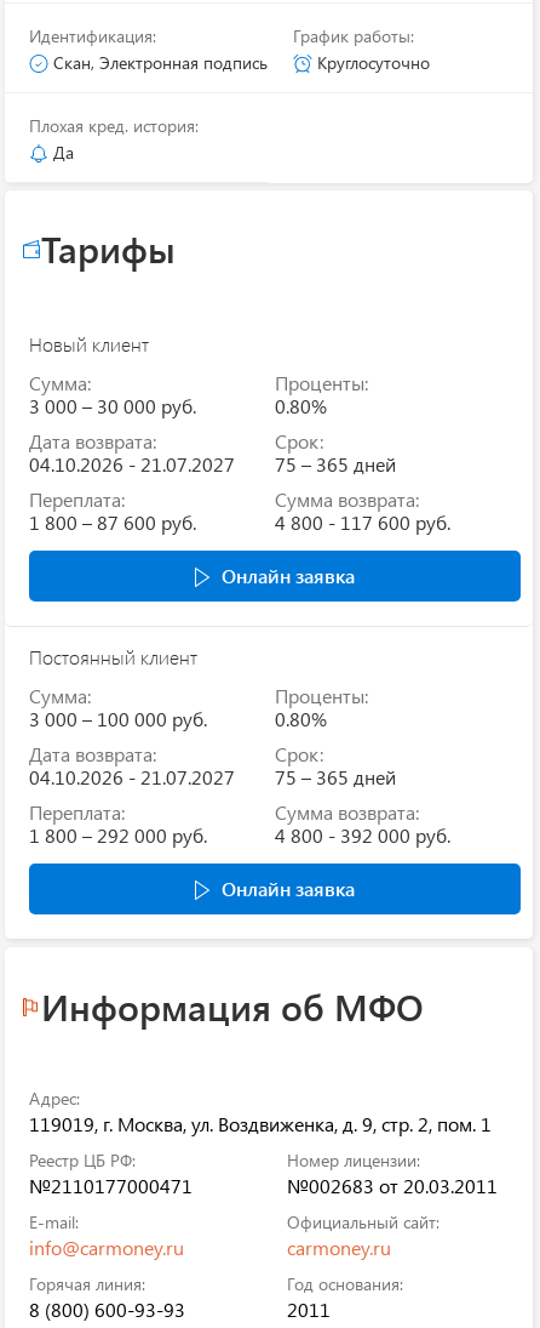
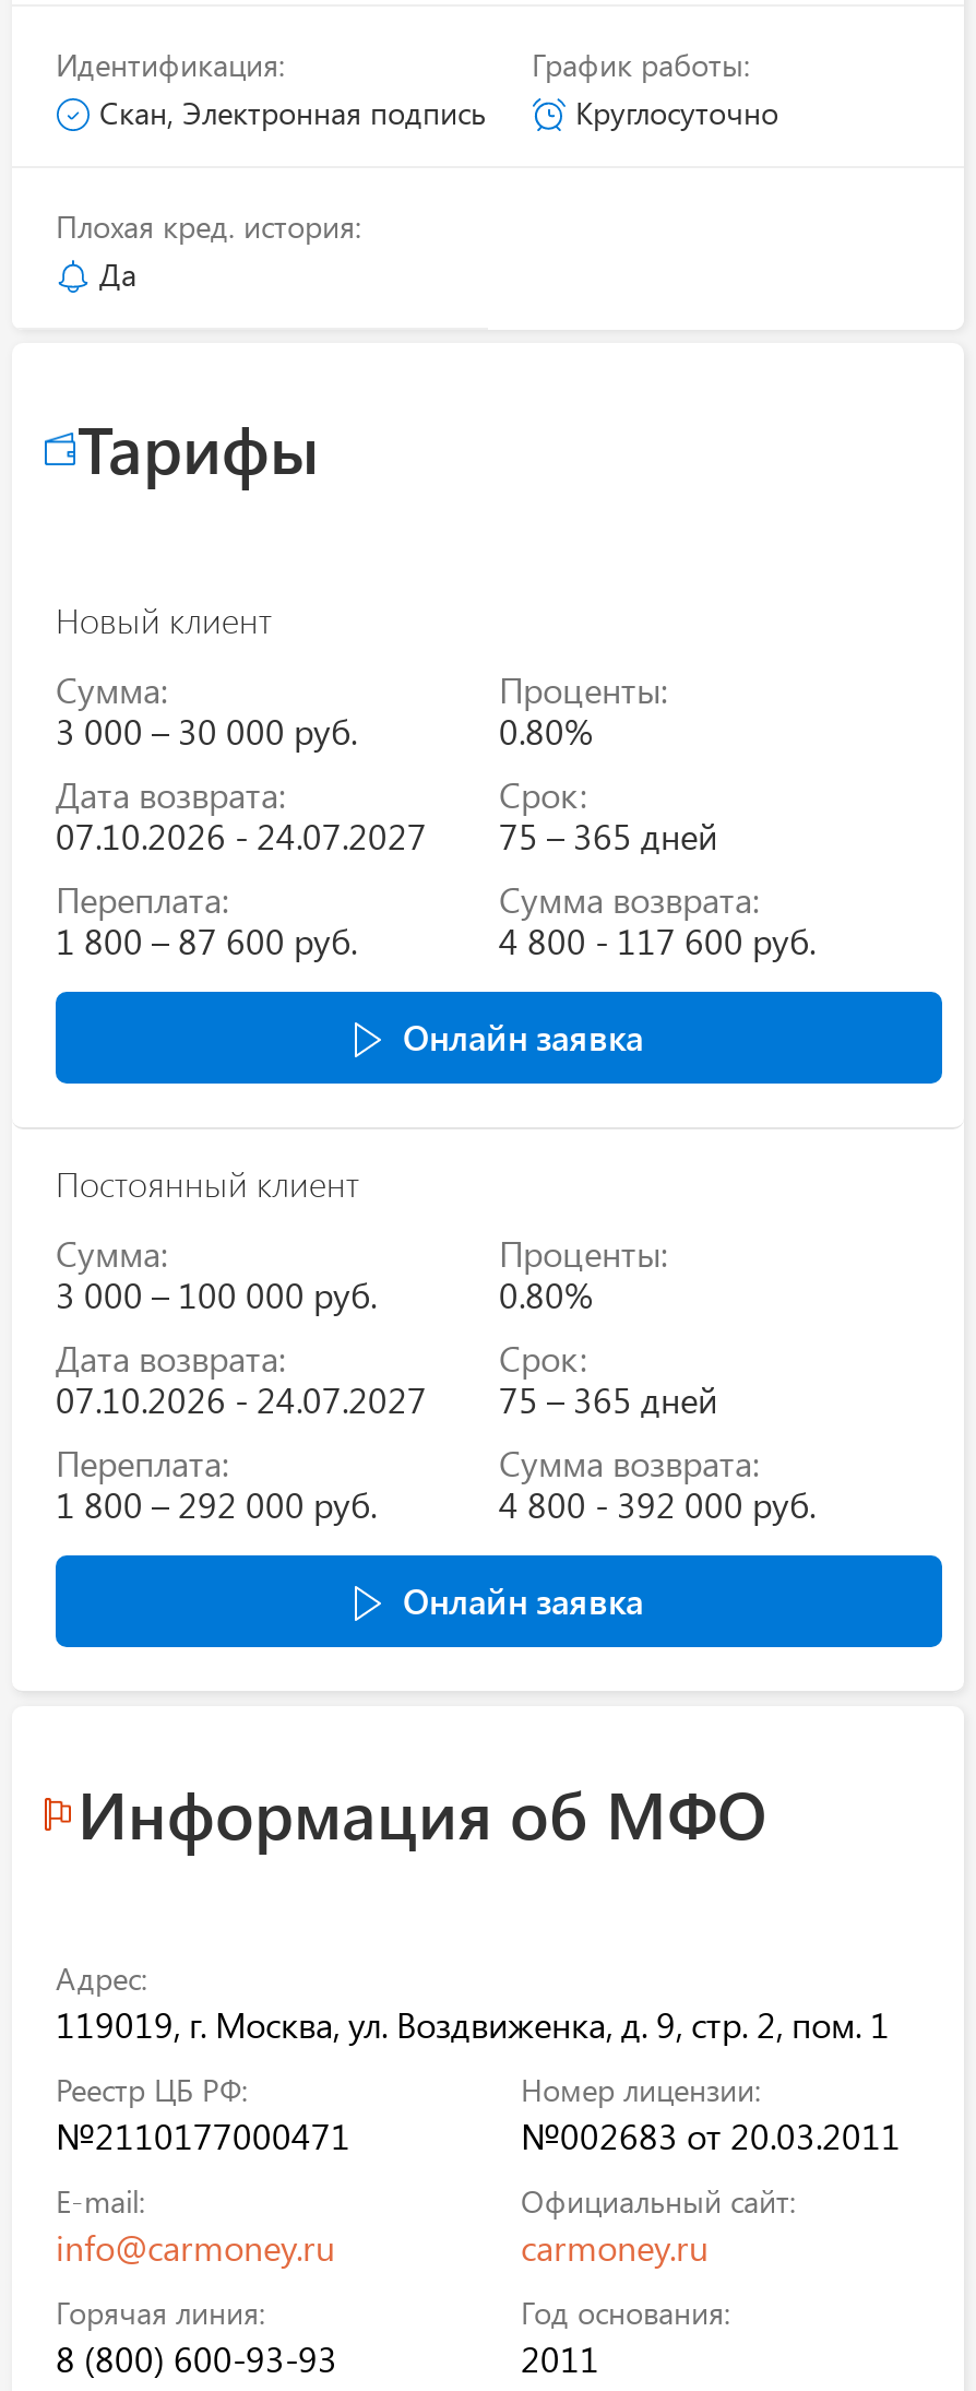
[29,451,396,476] 04.10.2026 - 21.07.2027 75 – 365 дней -> [56,812,717,858] 07.10.2026 - 24.07.2027 75 – 365 дней
[29,764,396,789] 04.10.2026 - 21.07.2027 75 – 365 дней -> [56,1376,717,1422] 07.10.2026 - 24.07.2027 75 – 365 дней

